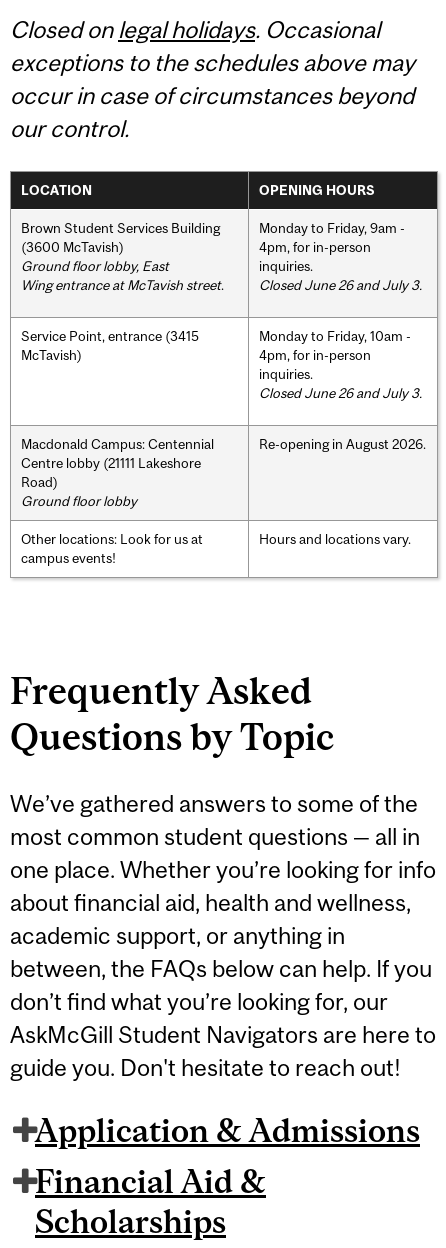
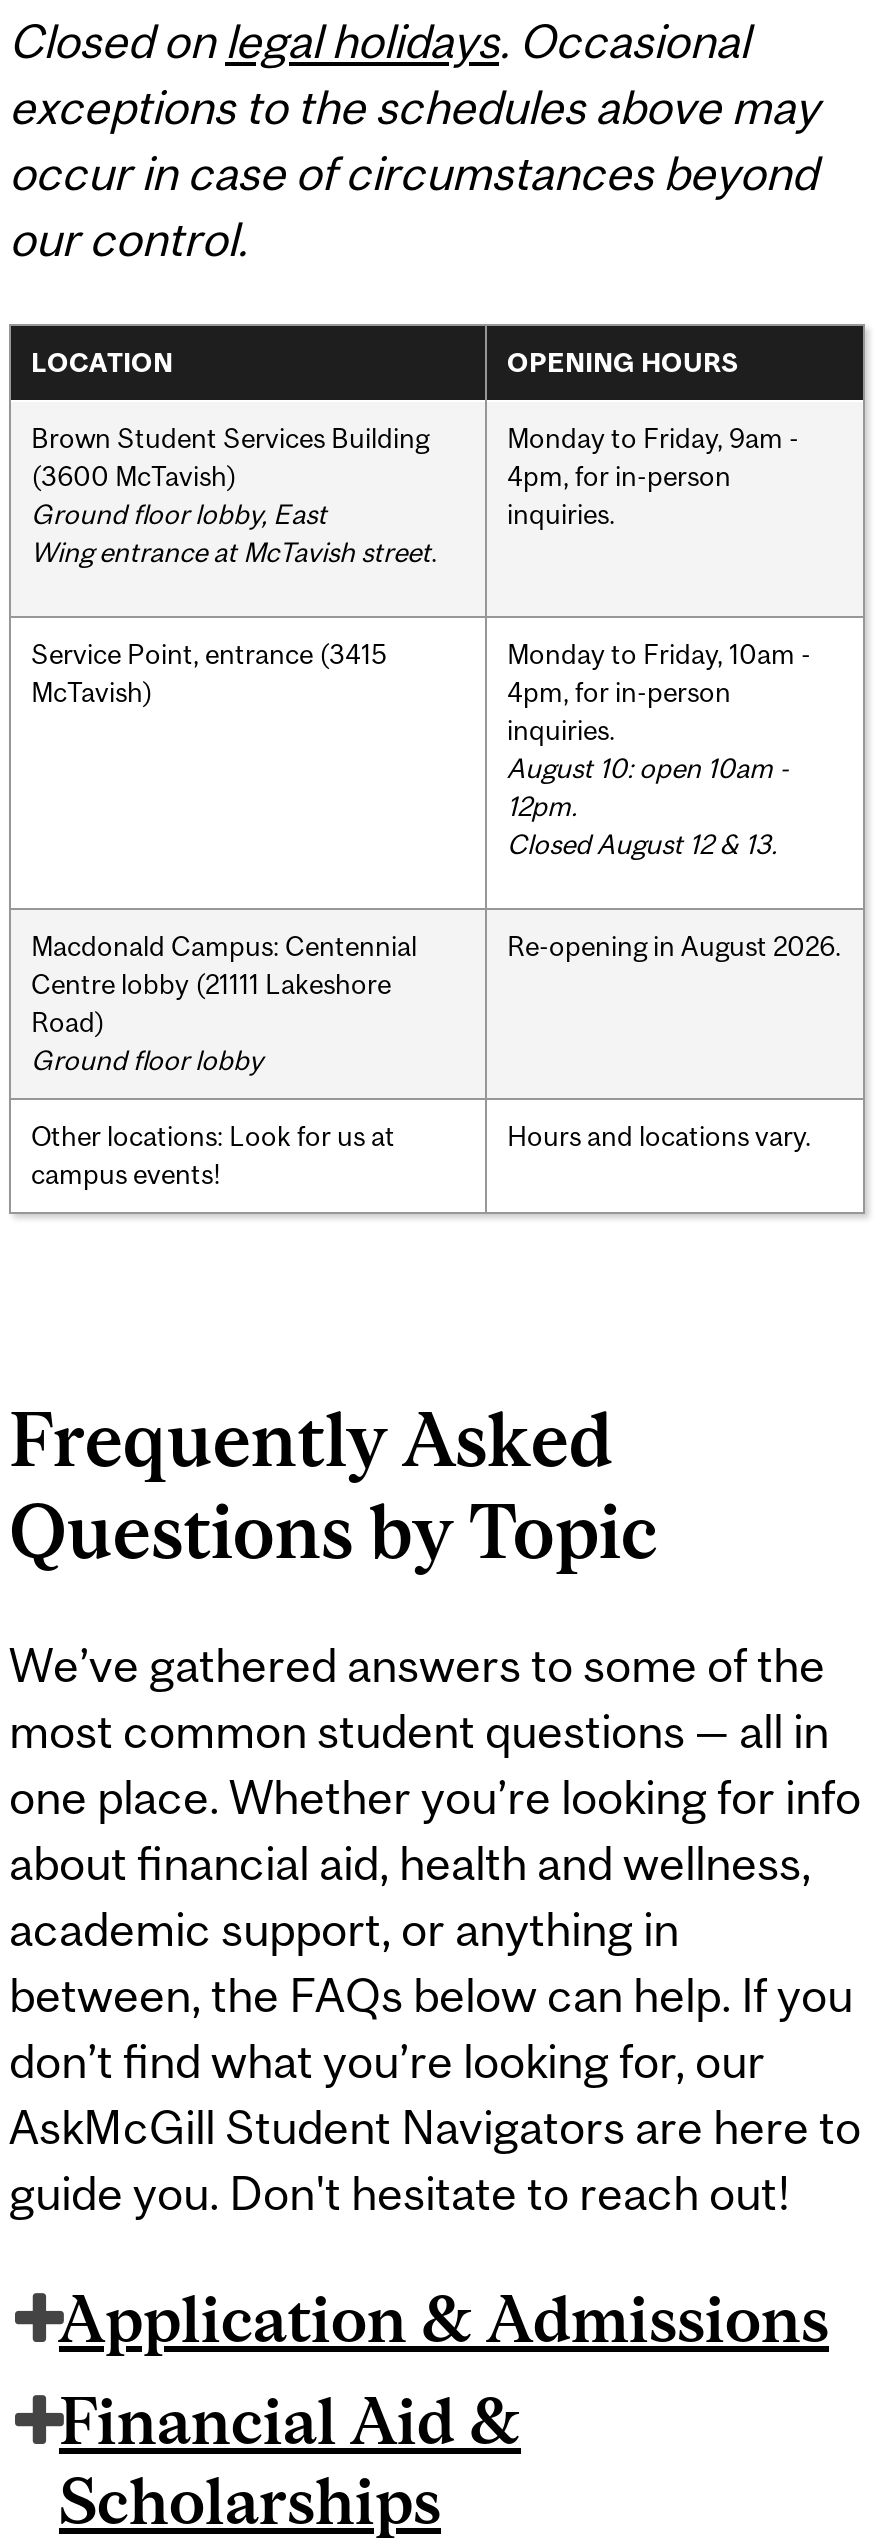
[259,277,422,293] Closed June 26 and July 3. -> none
[259,385,422,401] Closed June 26 and July 3. -> [507,751,789,859] August 10: open 10am - | 12pm. | Closed August 12 & 13.

